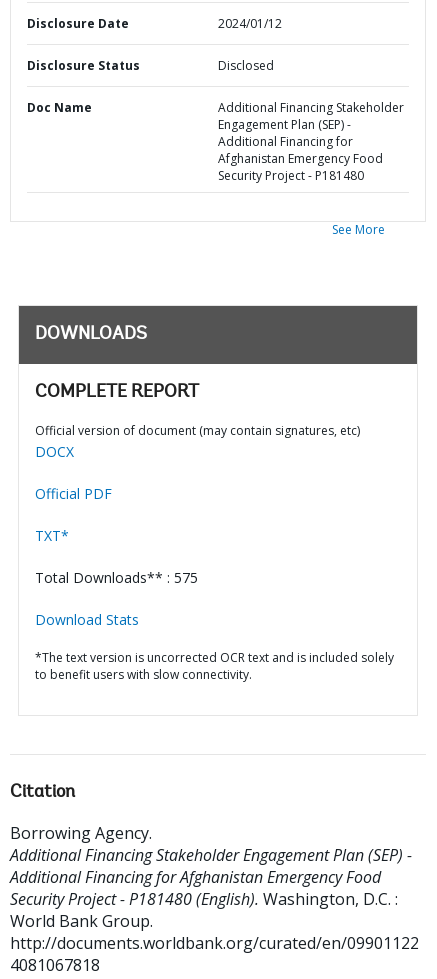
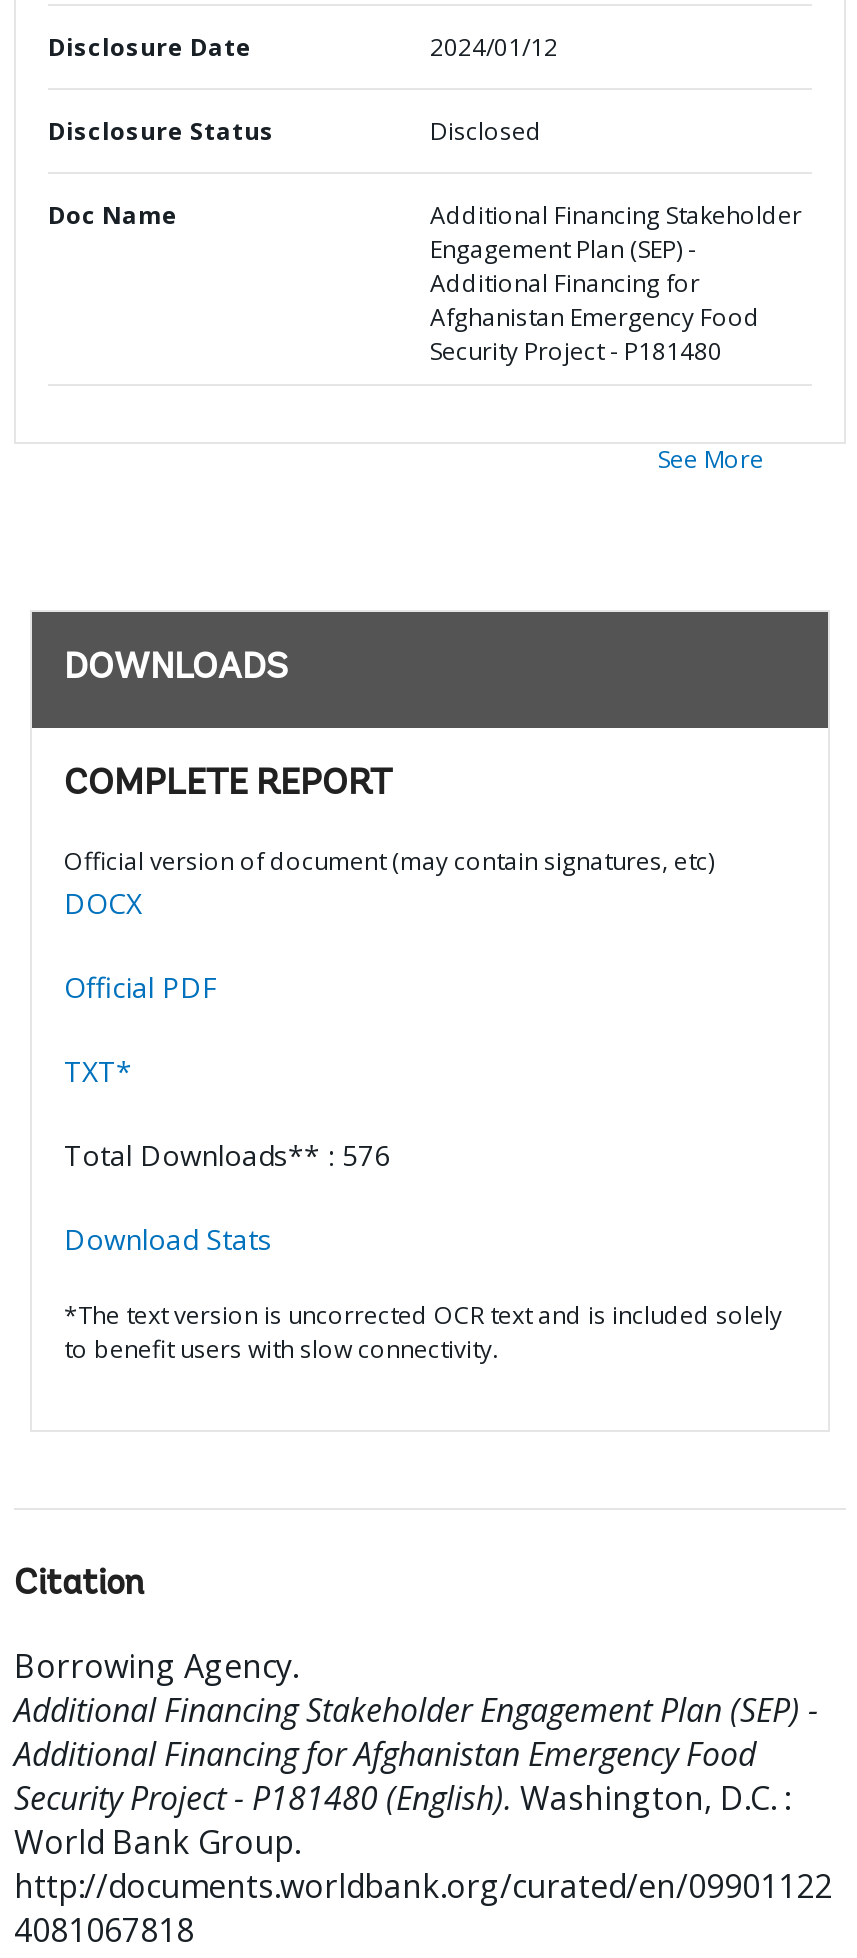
[35,568,198,587] Total Downloads** : 575 -> [64,1136,390,1174] Total Downloads** : 576

